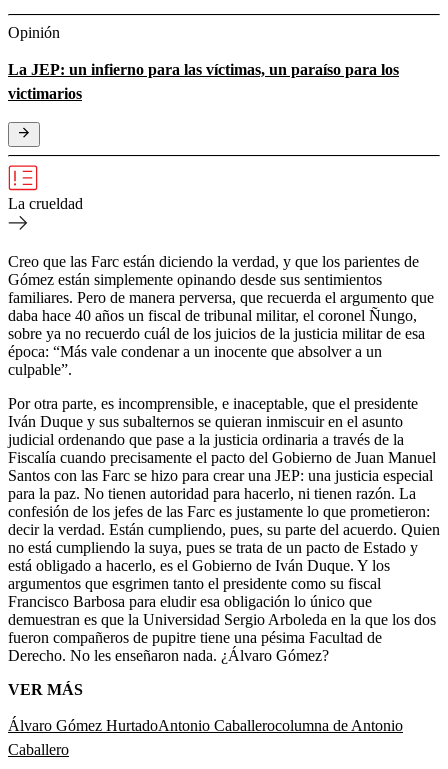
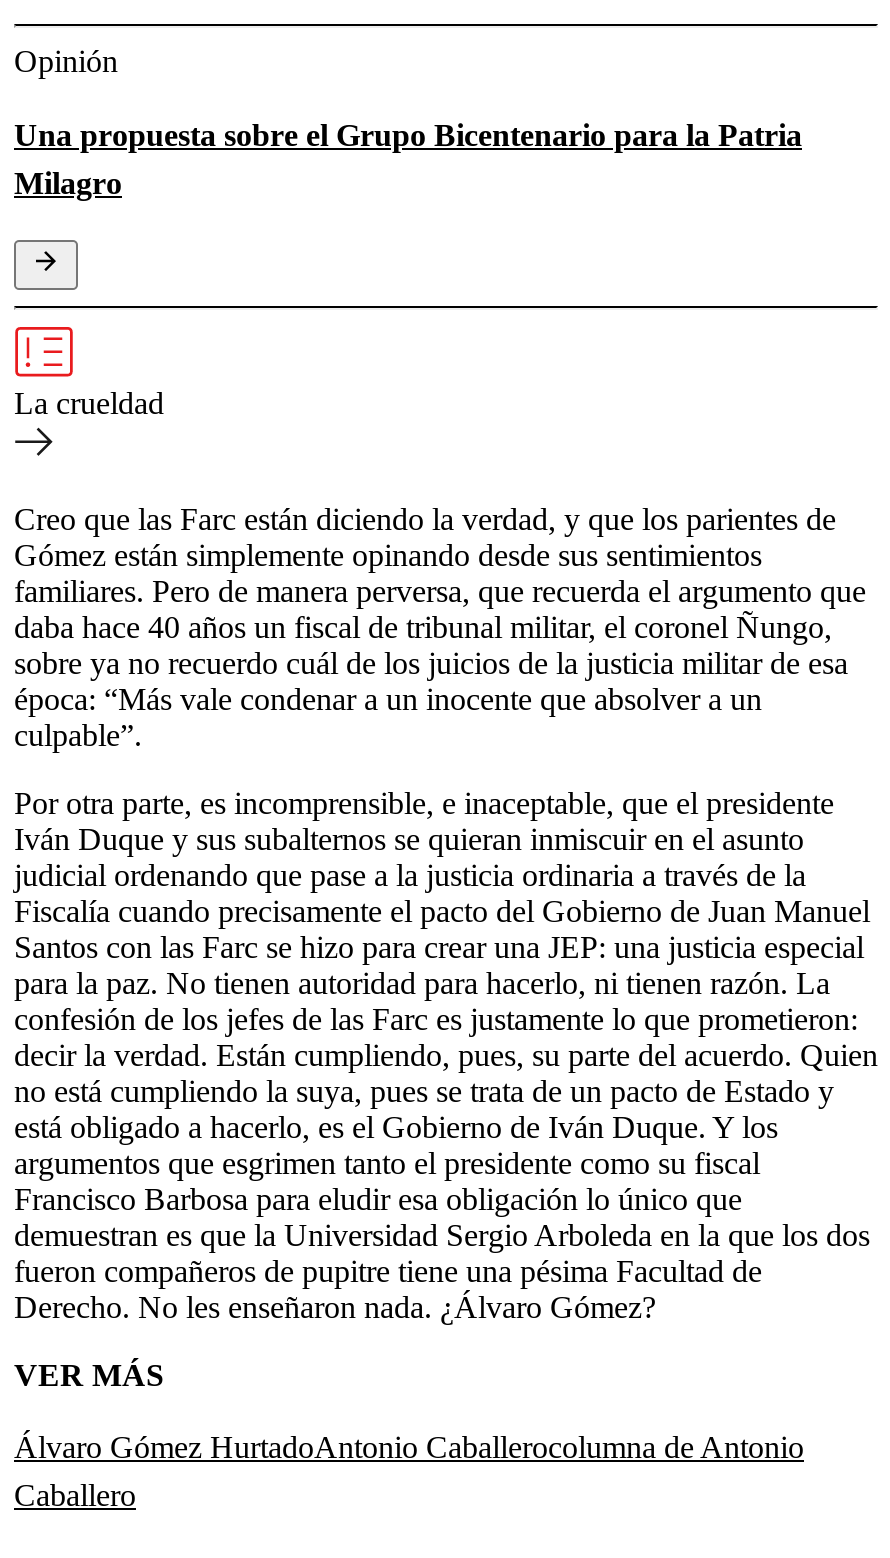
[8,61,399,102] La JEP: un infierno para las víctimas, un paraíso para los | victimarios -> [14,117,802,199] Una propuesta sobre el Grupo Bicentenario para la Patria | Milagro

